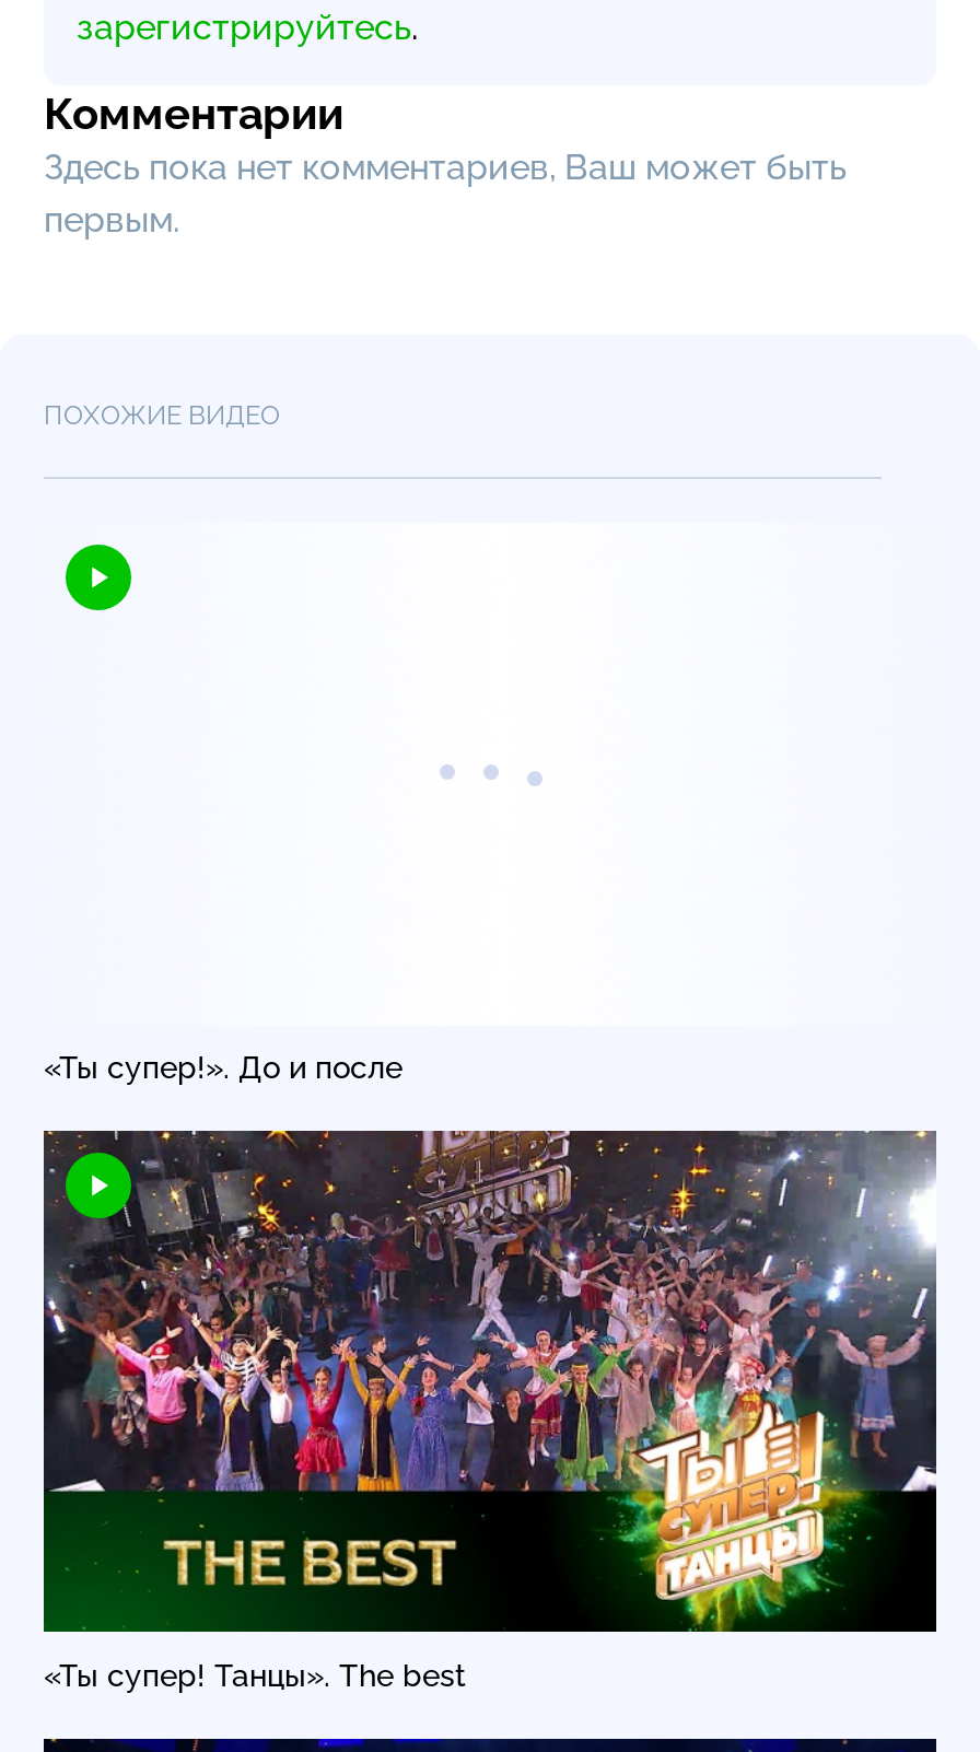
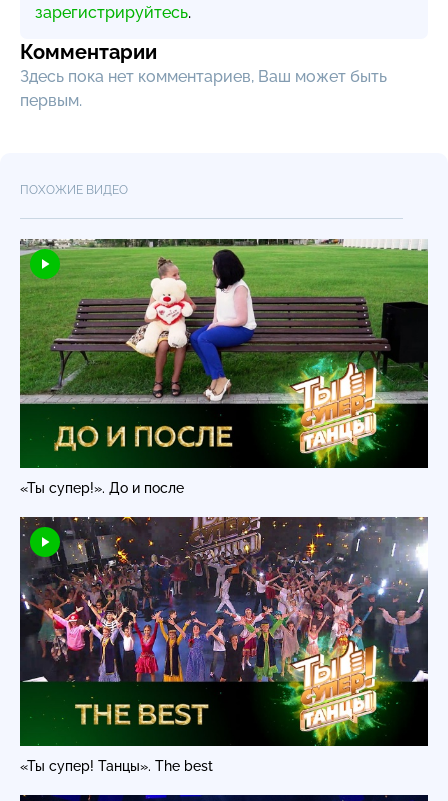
none -> [19,238,429,469] [image]

